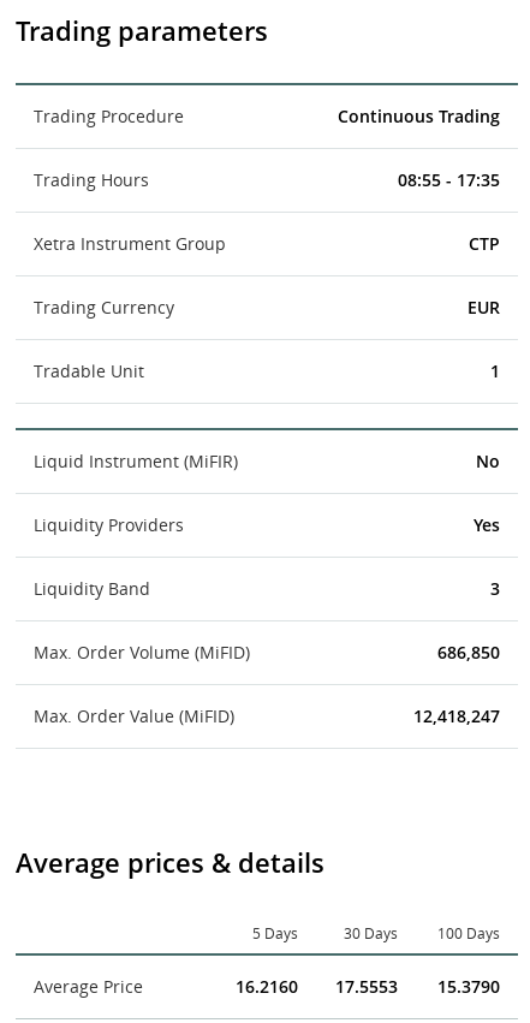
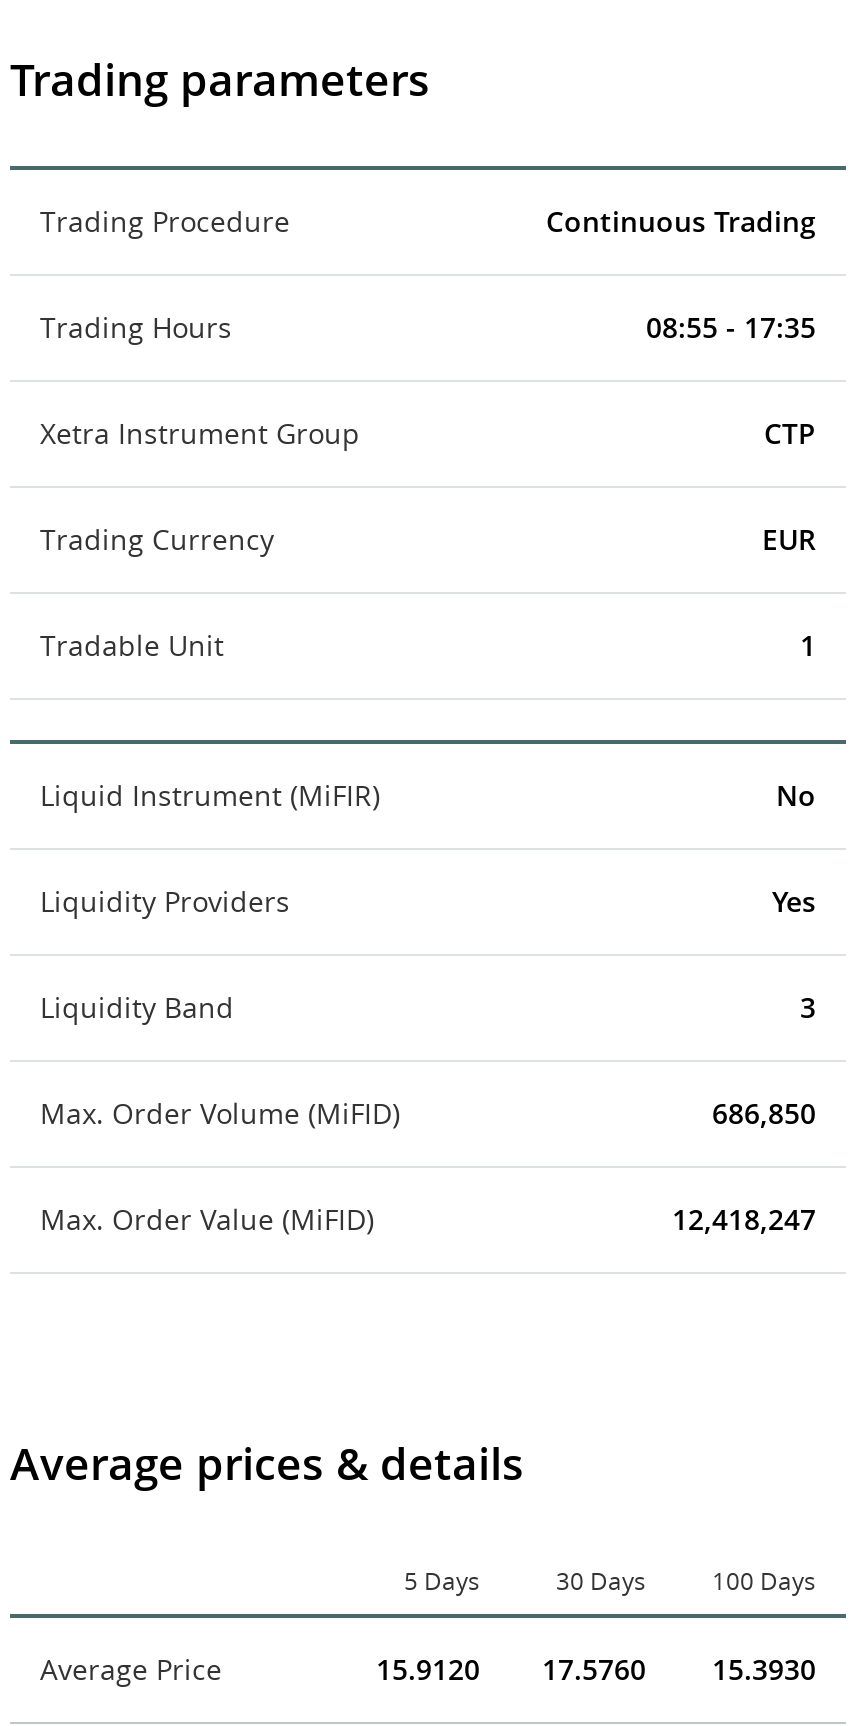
[236,975,298,998] 16.2160 -> [376,1650,480,1688] 15.9120
[335,975,398,998] 17.5553 -> [542,1650,646,1688] 17.5760
[437,975,500,998] 15.3790 -> [712,1650,816,1688] 15.3930

